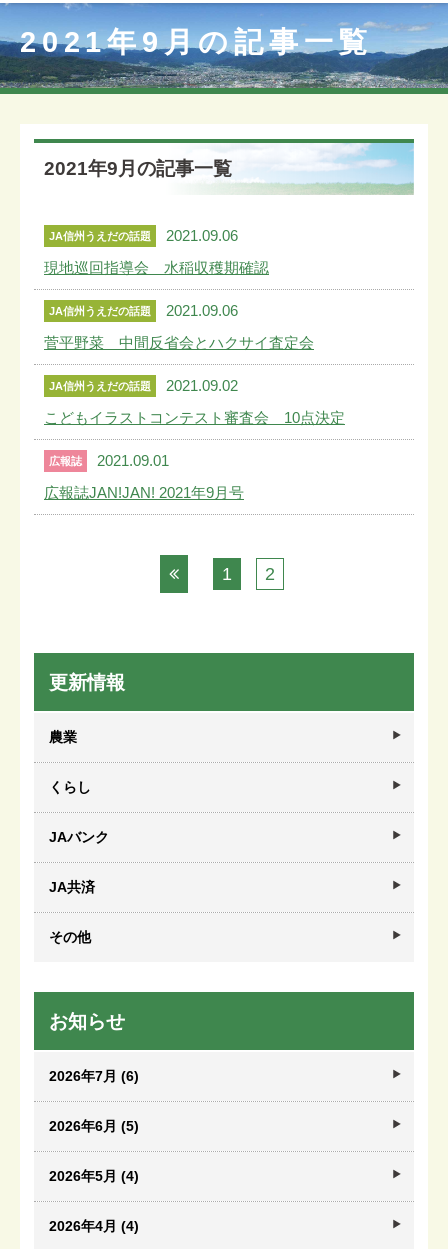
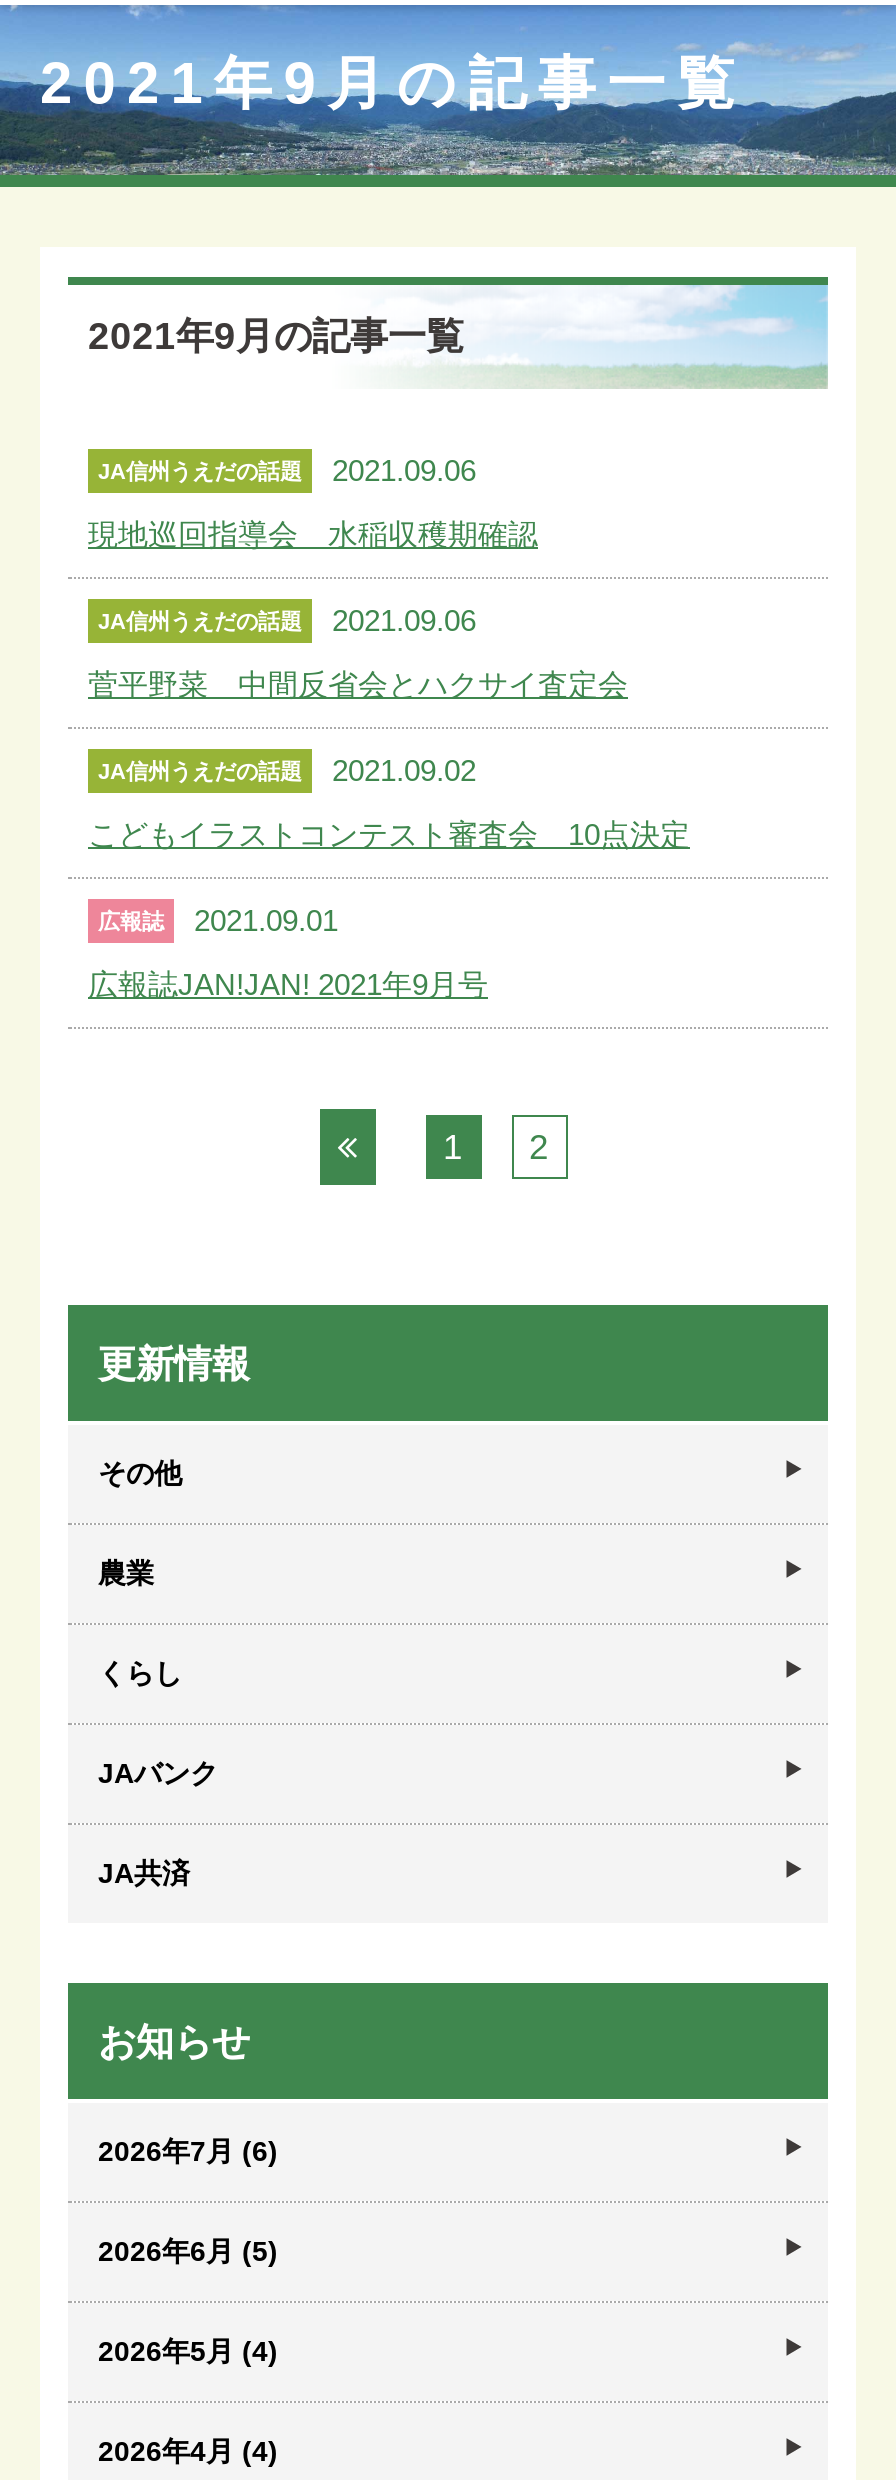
moved [49,729,109,895] -> [98,1557,218,1889]: 農業 | くらし | JAバンク | JA共済
moved [49,929,91,945] -> [98,1457,182,1489]: その他

